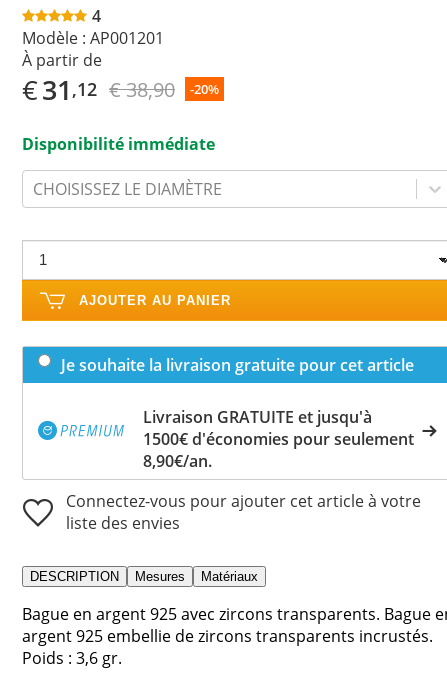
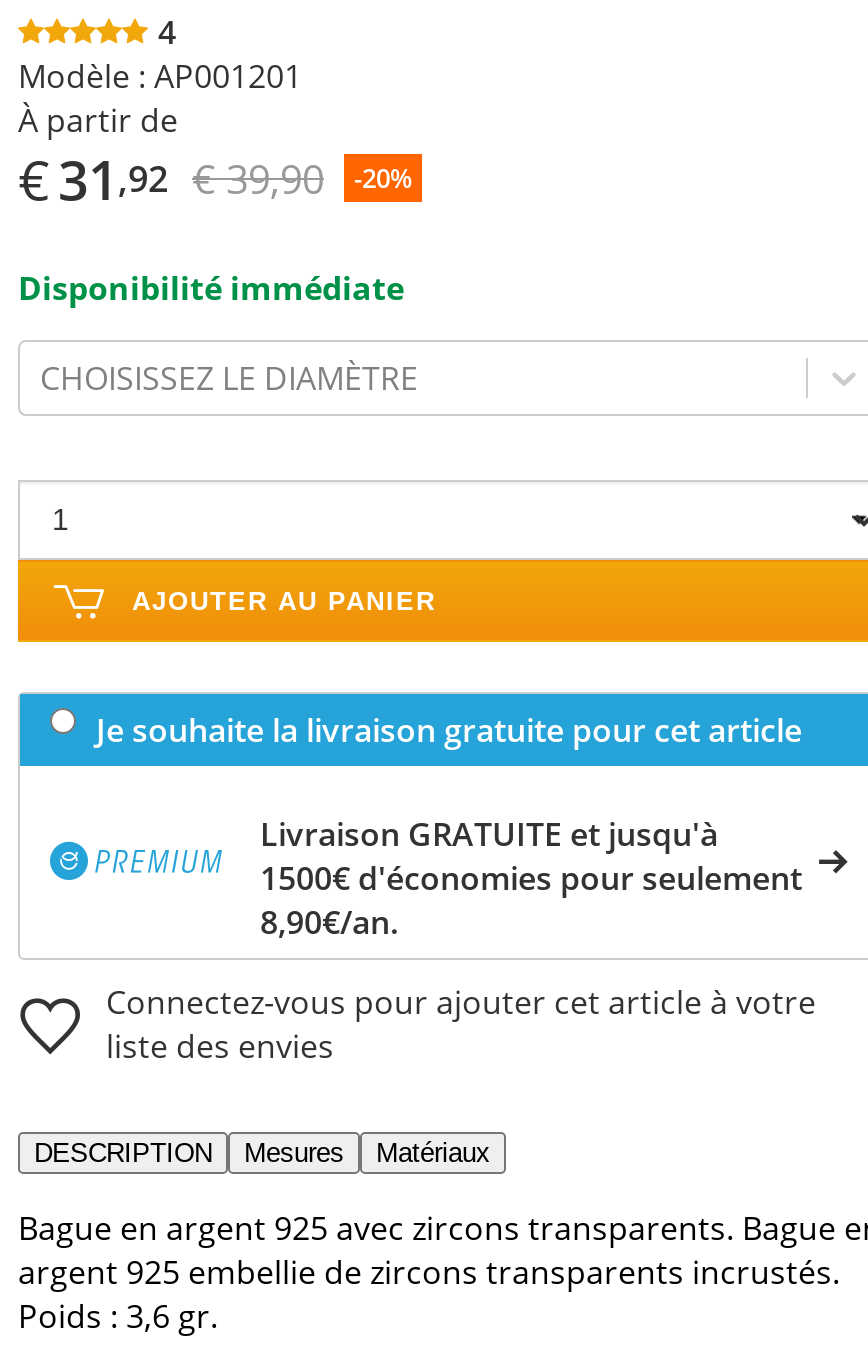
[22,71,219,108] € 31,12 € 38,90 -20% -> [18,142,412,216] € 31,92 € 39,90 -20%

